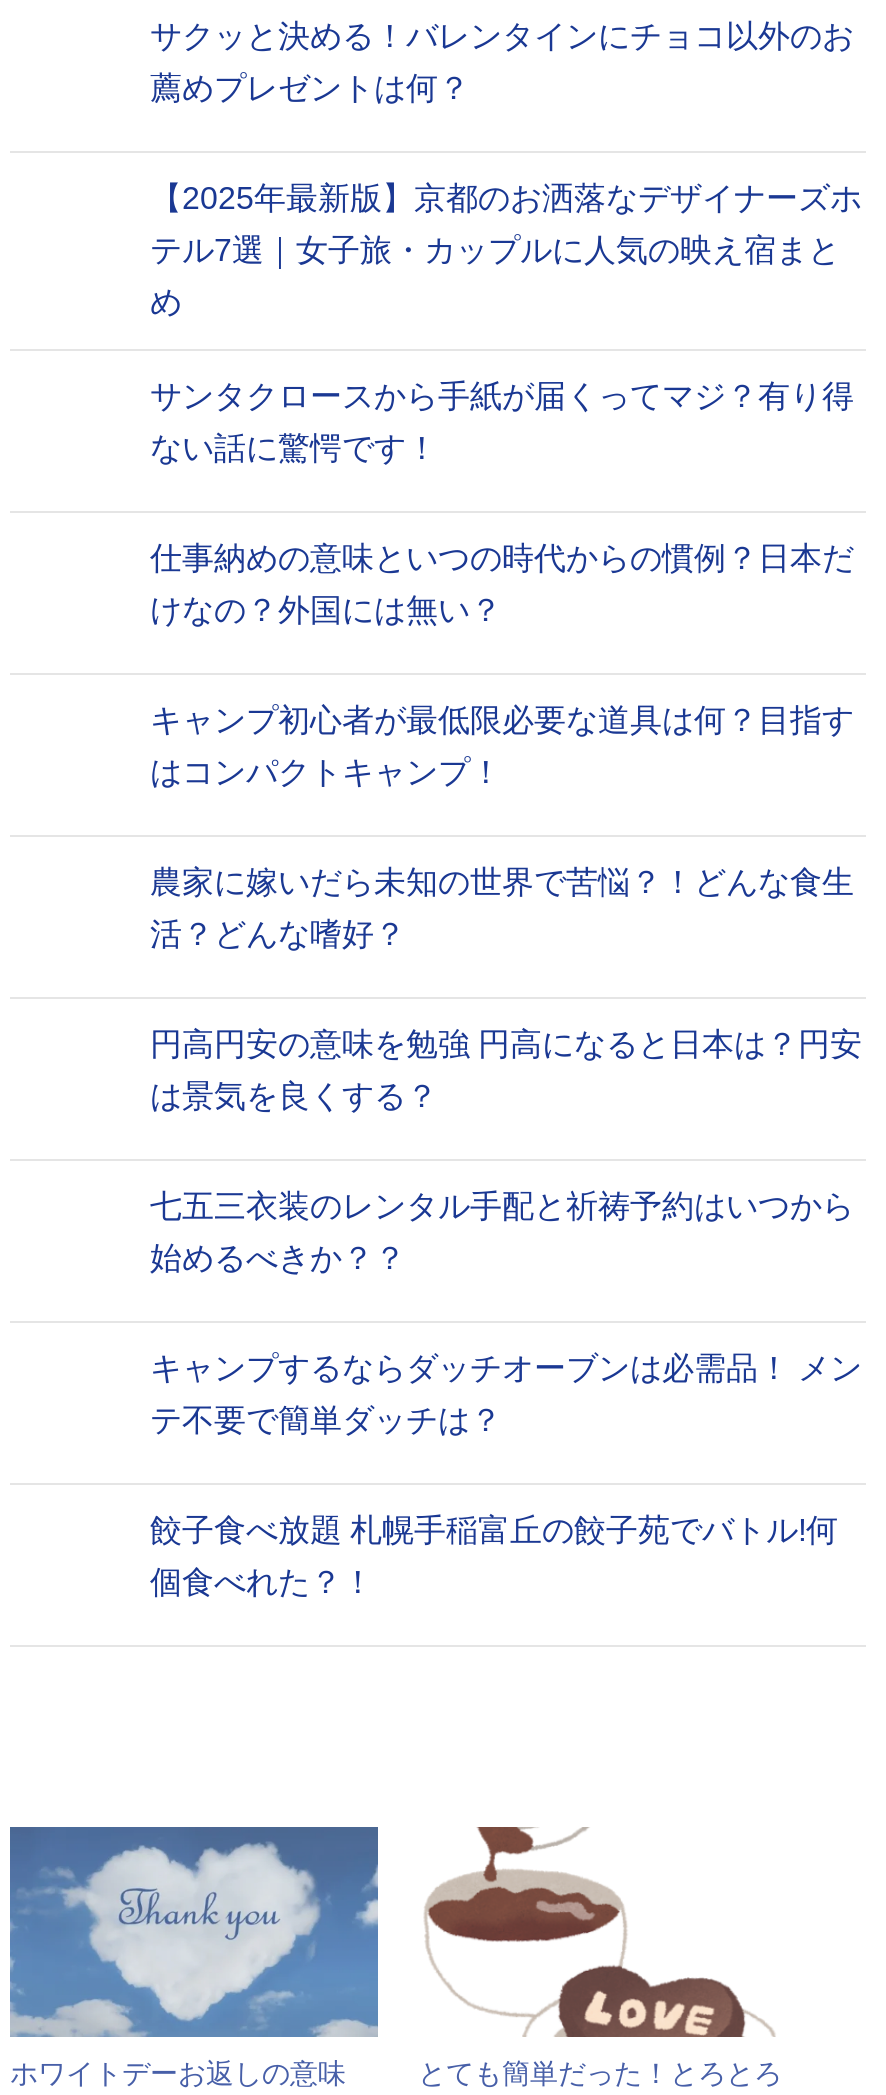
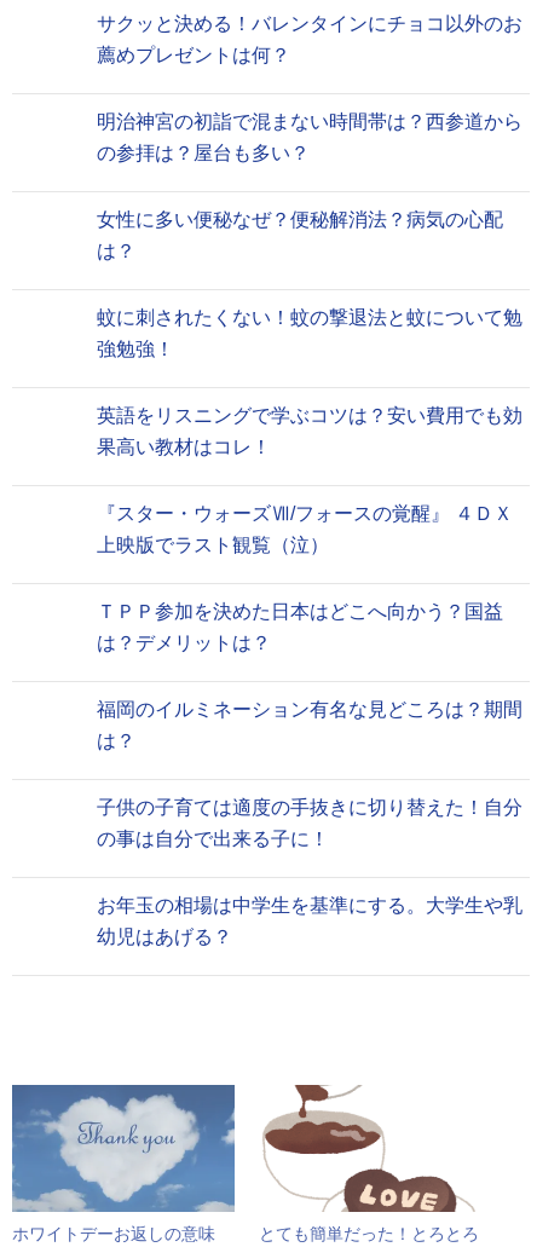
[150,181,862,1599] 【2025年最新版】京都のお洒落なデザイナーズホ | テル7選｜女子旅・カップルに人気の映え宿まと | め | サンタクロースから手紙が届くってマジ？有り得 | ない話に驚愕です！ | 仕事納めの意味といつの時代からの慣例？日本だ | けなの？外国には無い？ | キャンプ初心者が最低限必要な道具は何？目指す | はコンパクトキャンプ！ | 農家に嫁いだら未知の世界で苦悩？！どんな食生 | 活？どんな嗜好？ | 円高円安の意味を勉強 円高になると日本は？円安 | は景気を良くする？ | 七五三衣装のレンタル手配と祈祷予約はいつから | 始めるべきか？？ | キャンプするならダッチオーブンは必需品！ メン | テ不要で簡単ダッチは？ | 餃子食べ放題 札幌手稲富丘の餃子苑でバトル!何 | 個食べれた？！ -> [97,111,522,947] 明治神宮の初詣で混まない時間帯は？西参道から | の参拝は？屋台も多い？ | 女性に多い便秘なぜ？便秘解消法？病気の心配 | は？ | 蚊に刺されたくない！蚊の撃退法と蚊について勉 | 強勉強！ | 英語をリスニングで学ぶコツは？安い費用でも効 | 果高い教材はコレ！ | 『スター・ウォーズⅦ/フォースの覚醒』 ４ＤＸ | 上映版でラスト観覧（泣） | ＴＰＰ参加を決めた日本はどこへ向かう？国益 | は？デメリットは？ | 福岡のイルミネーション有名な見どころは？期間 | は？ | 子供の子育ては適度の手抜きに切り替えた！自分 | の事は自分で出来る子に！ | お年玉の相場は中学生を基準にする。大学生や乳 | 幼児はあげる？

